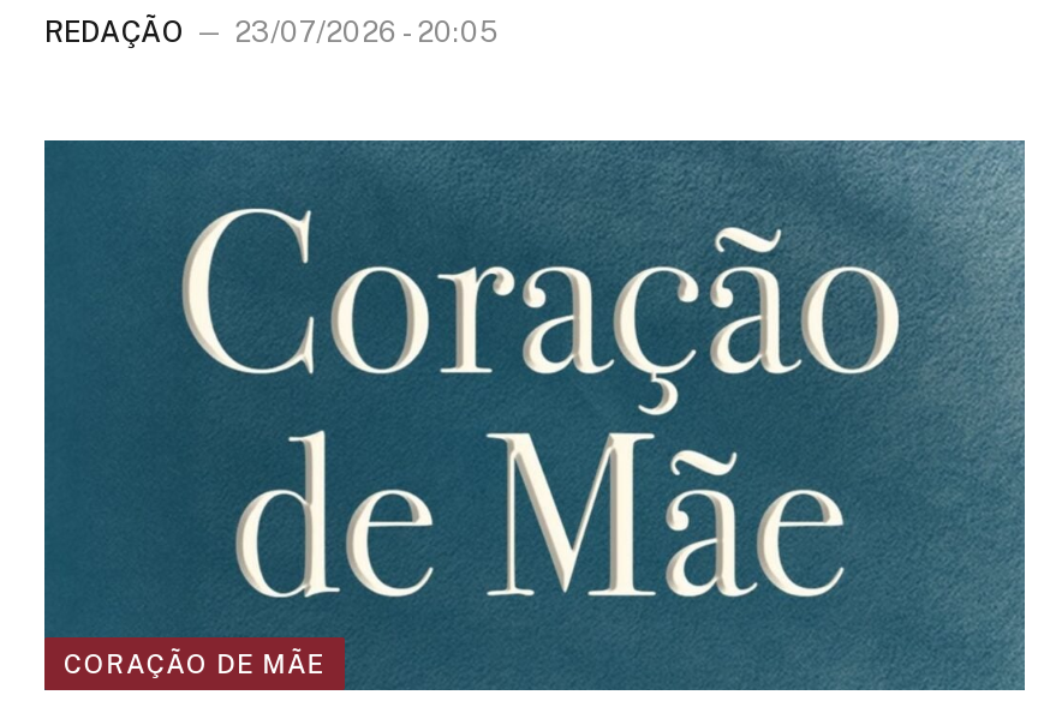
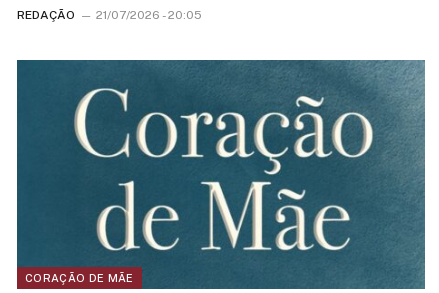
[44,14,499,48] REDAÇÃO 23/07/2026 - 20:05 -> [17,7,202,21] REDAÇÃO 21/07/2026 - 20:05

